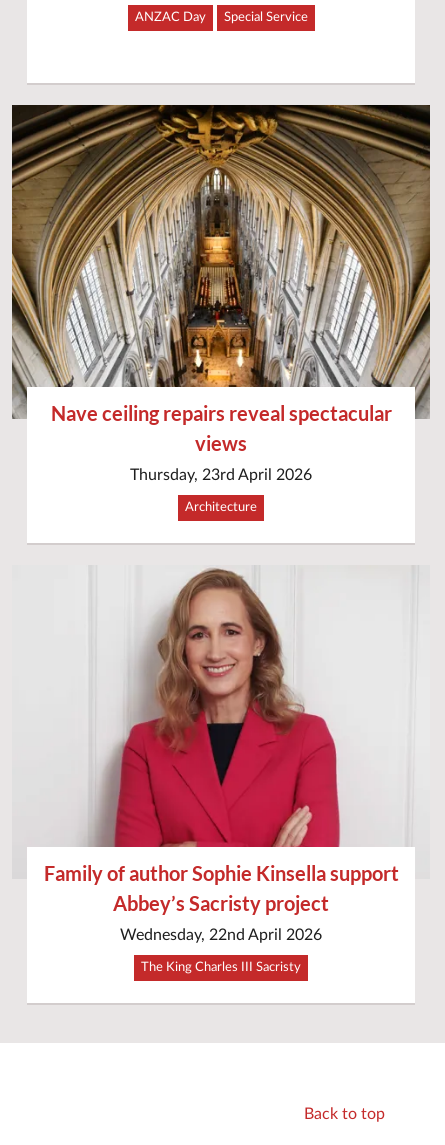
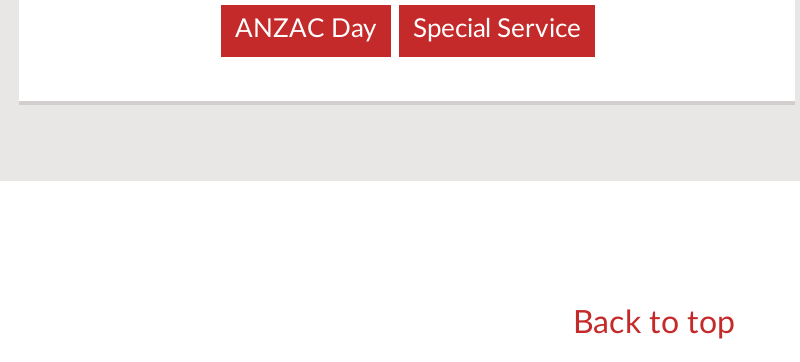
[11,103,431,513] [image] | Nave ceiling repairs reveal spectacular | views | Thursday, 23rd April 2026 | Architecture -> none
[28,564,414,973] [image] | Family of author Sophie Kinsella support | Abbey’s Sacristy project | Wednesday, 22nd April 2026 | The King Charles III Sacristy -> none

